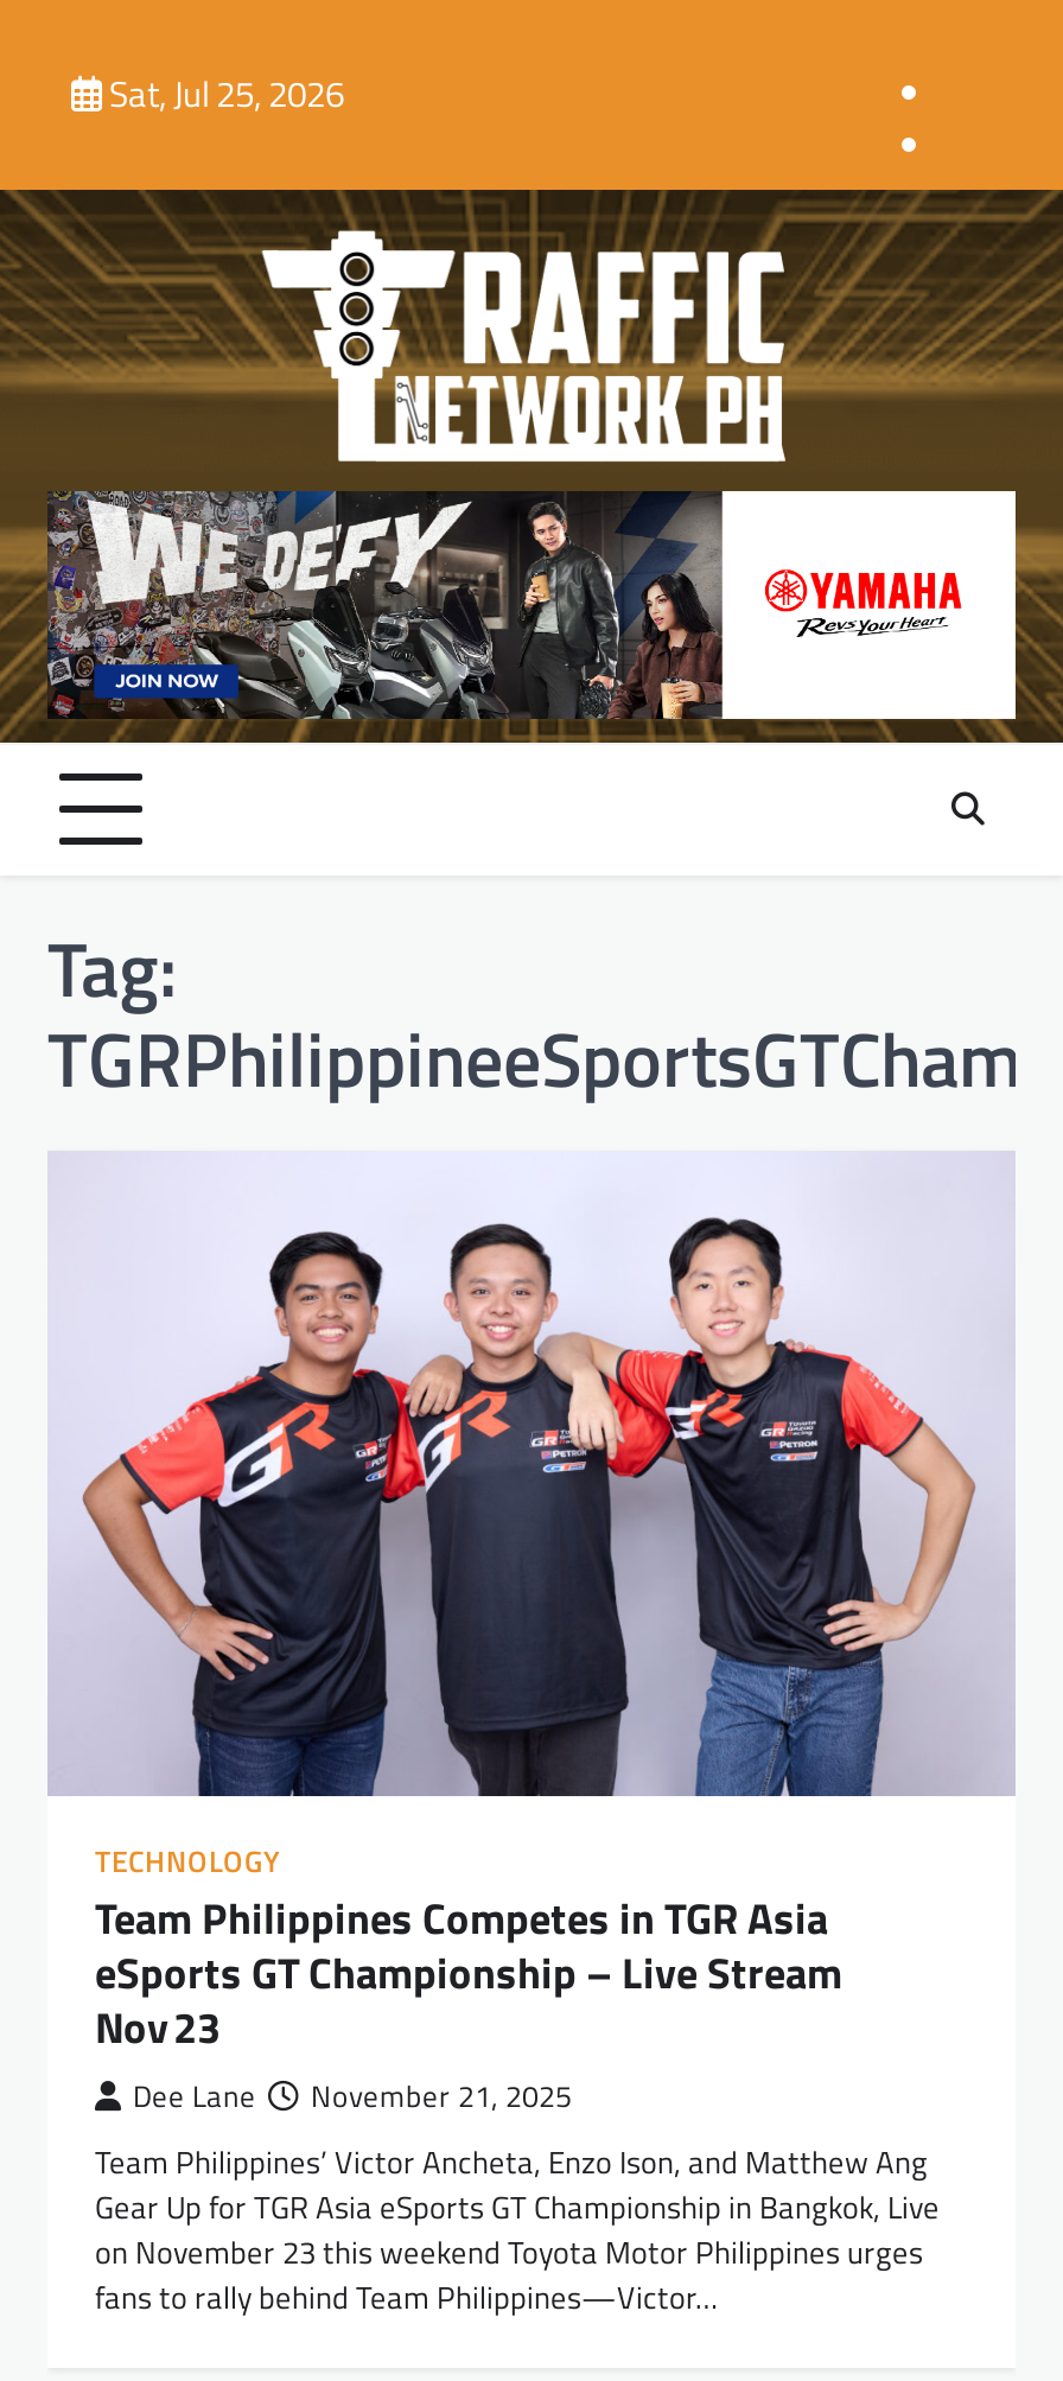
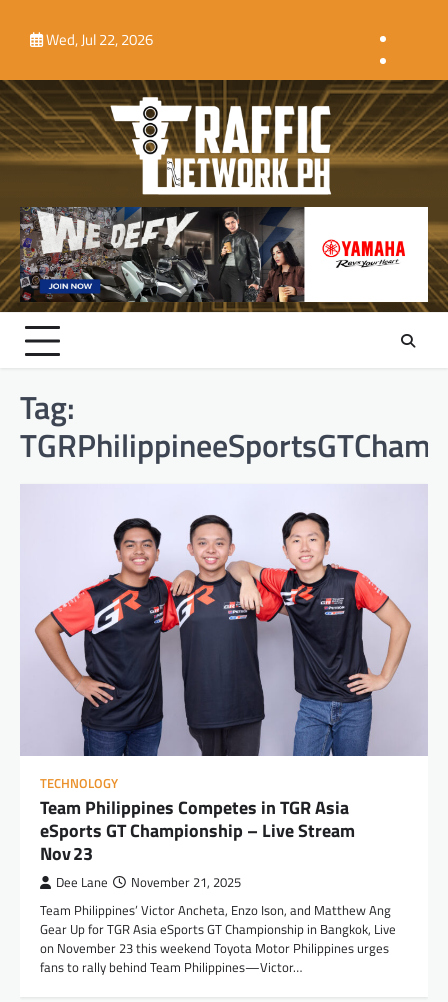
[109,66,344,121] Sat, Jul 25, 2026 -> [46,28,153,51] Wed, Jul 22, 2026

